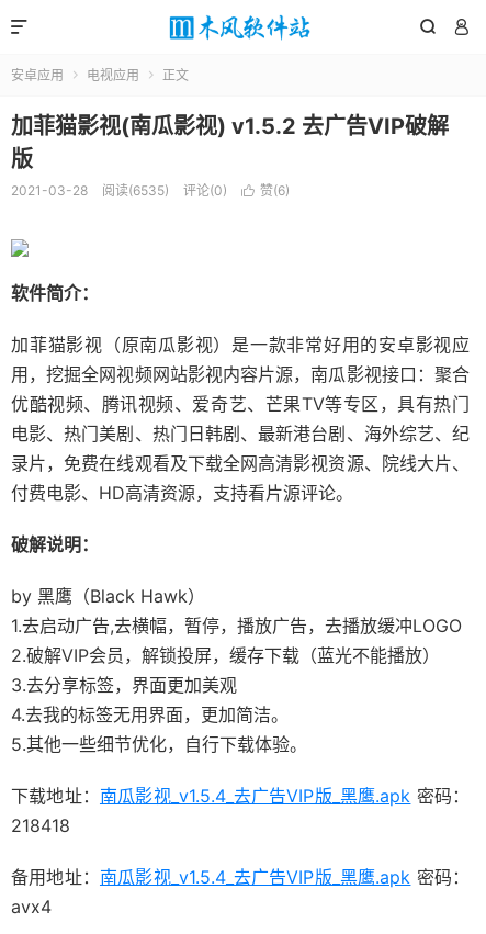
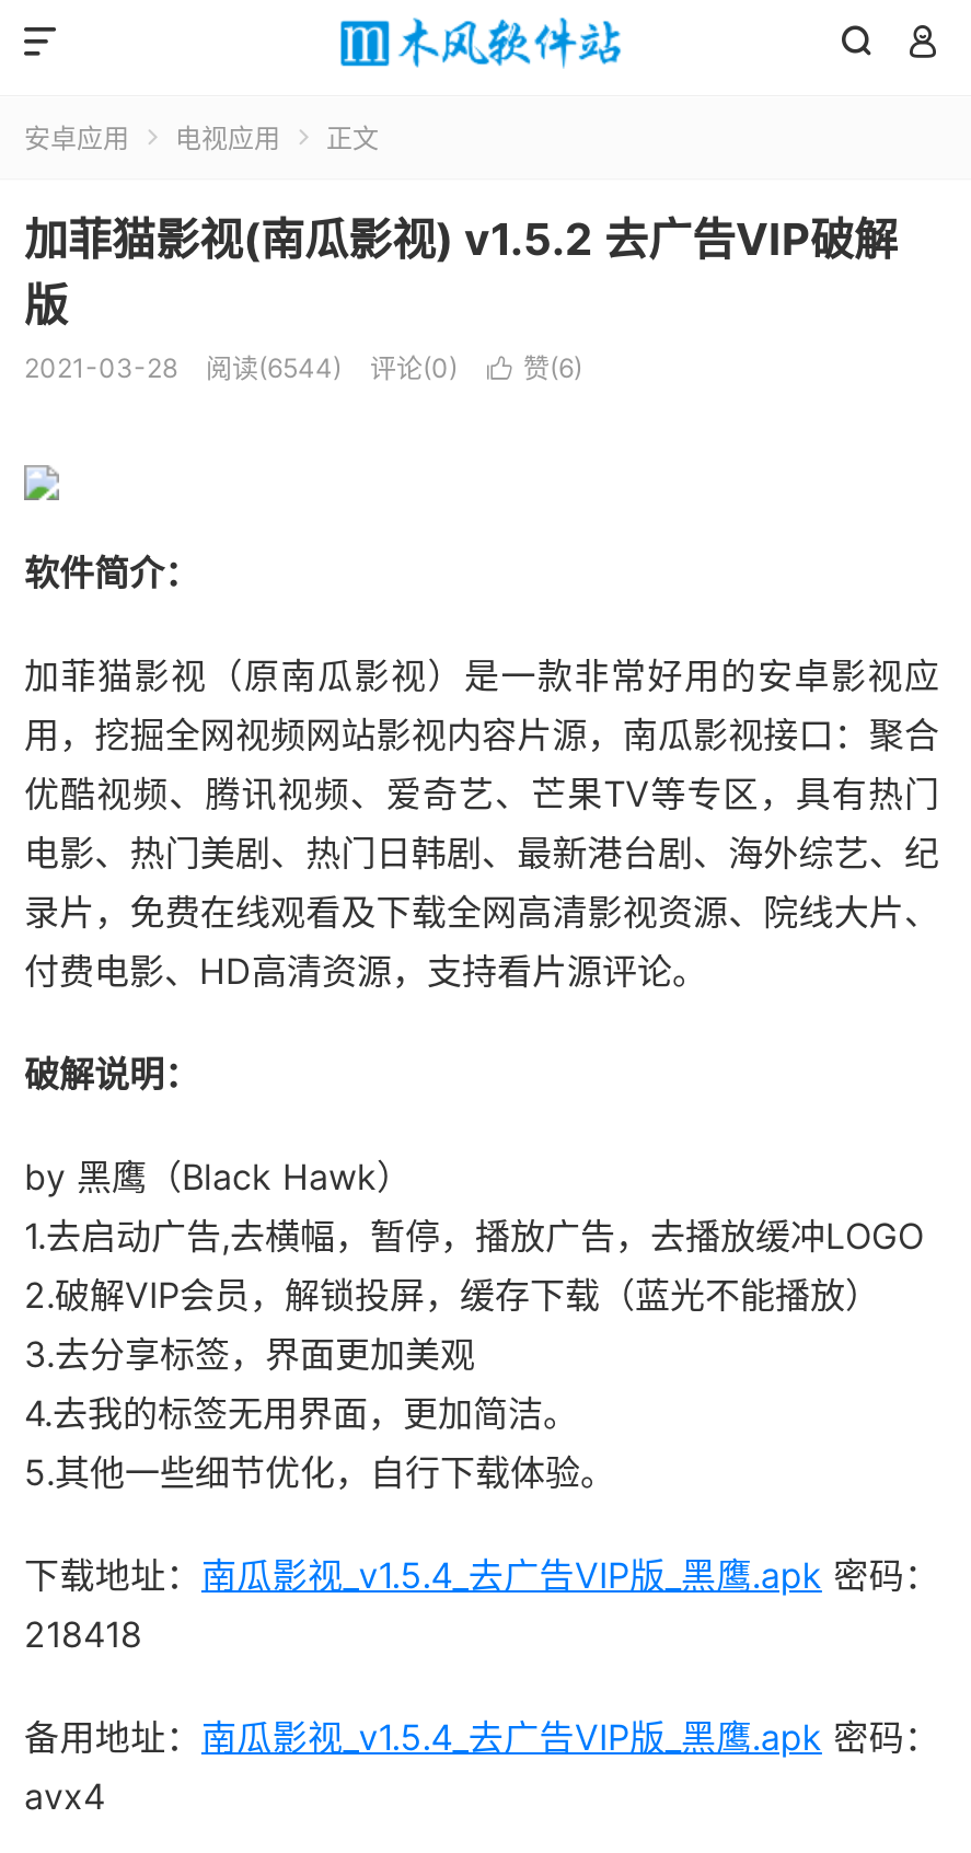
[102,182,169,199] 阅读(6535) -> [206,351,342,384] 阅读(6544)

